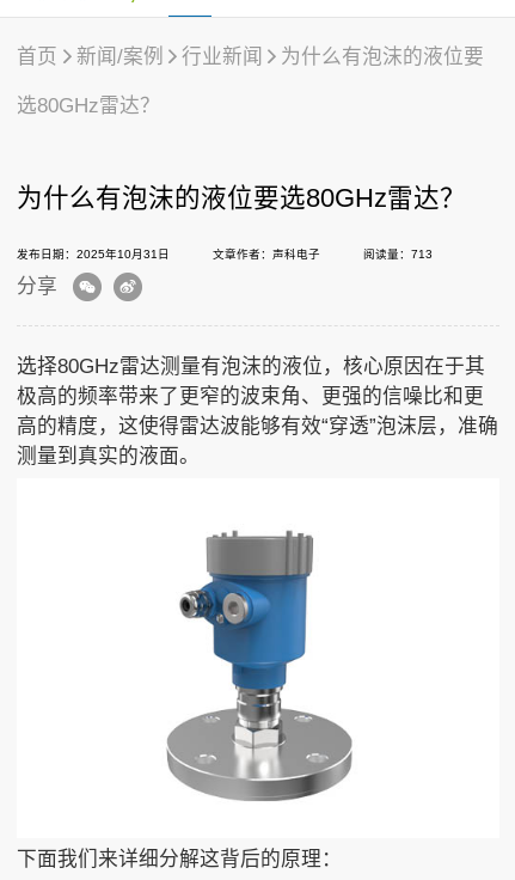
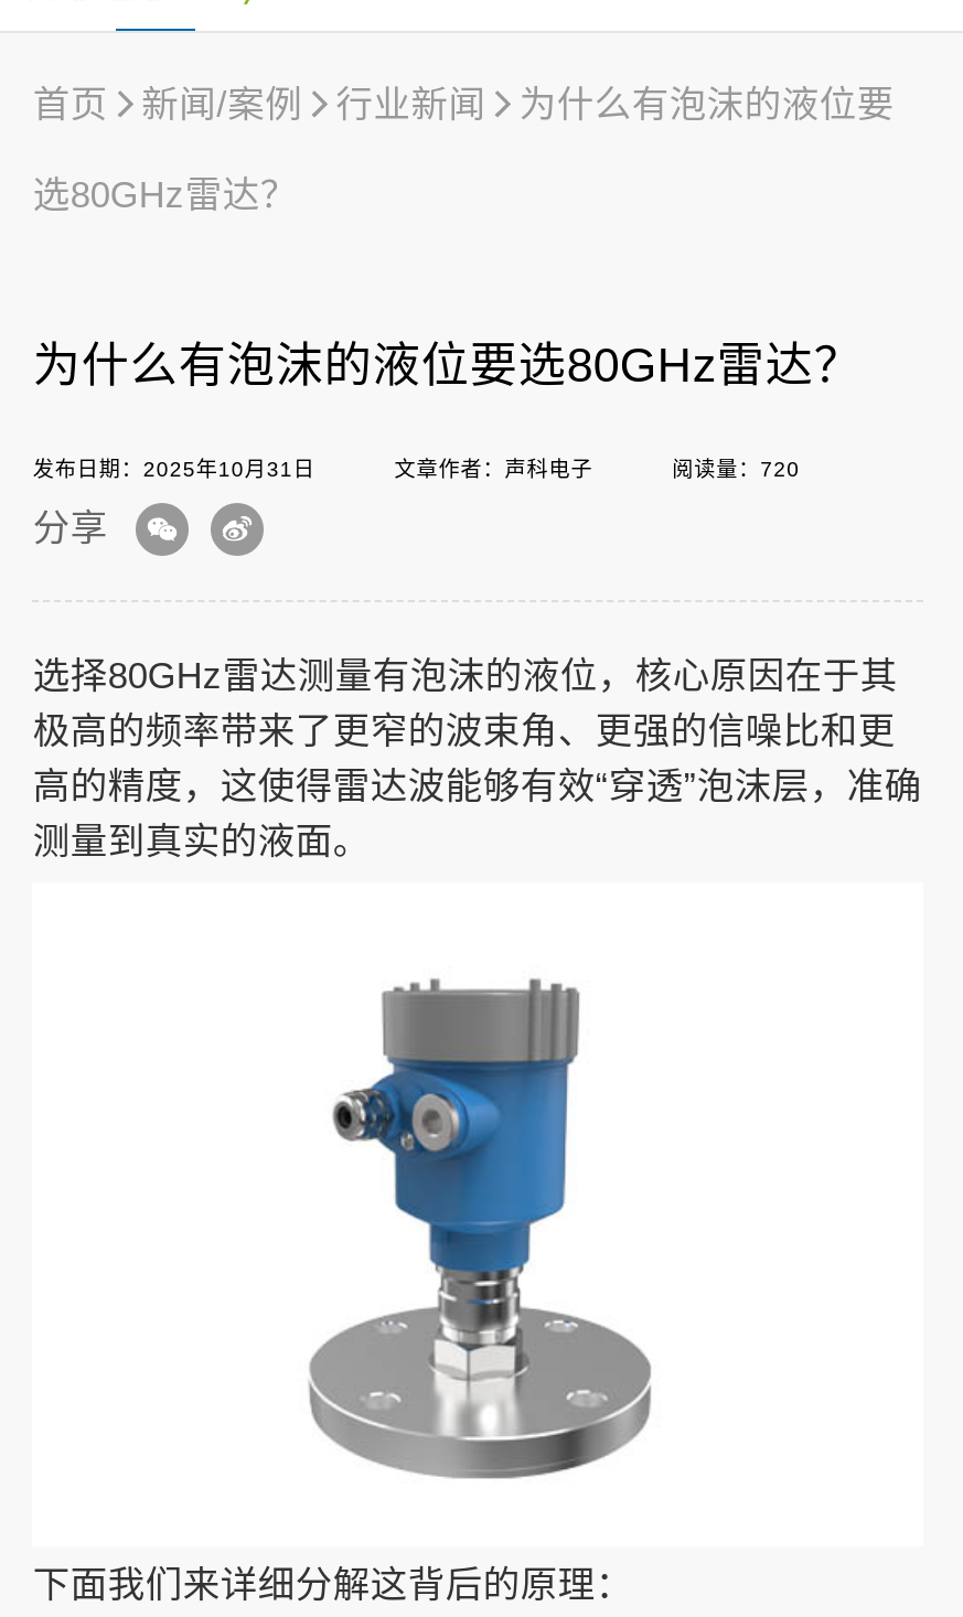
[363,248,433,261] 阅读量：713 -> [672,458,800,482] 阅读量：720

